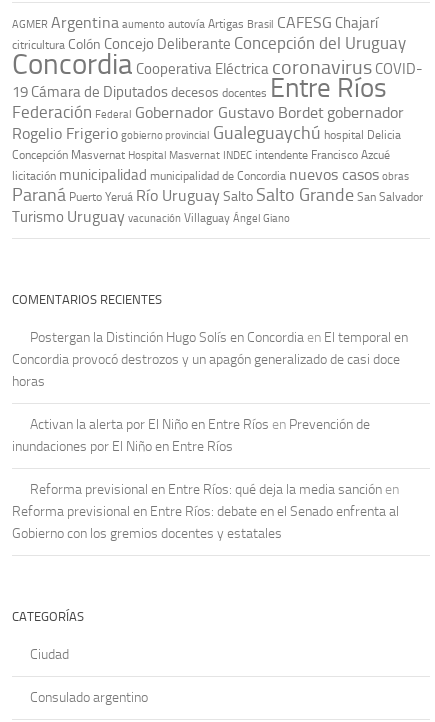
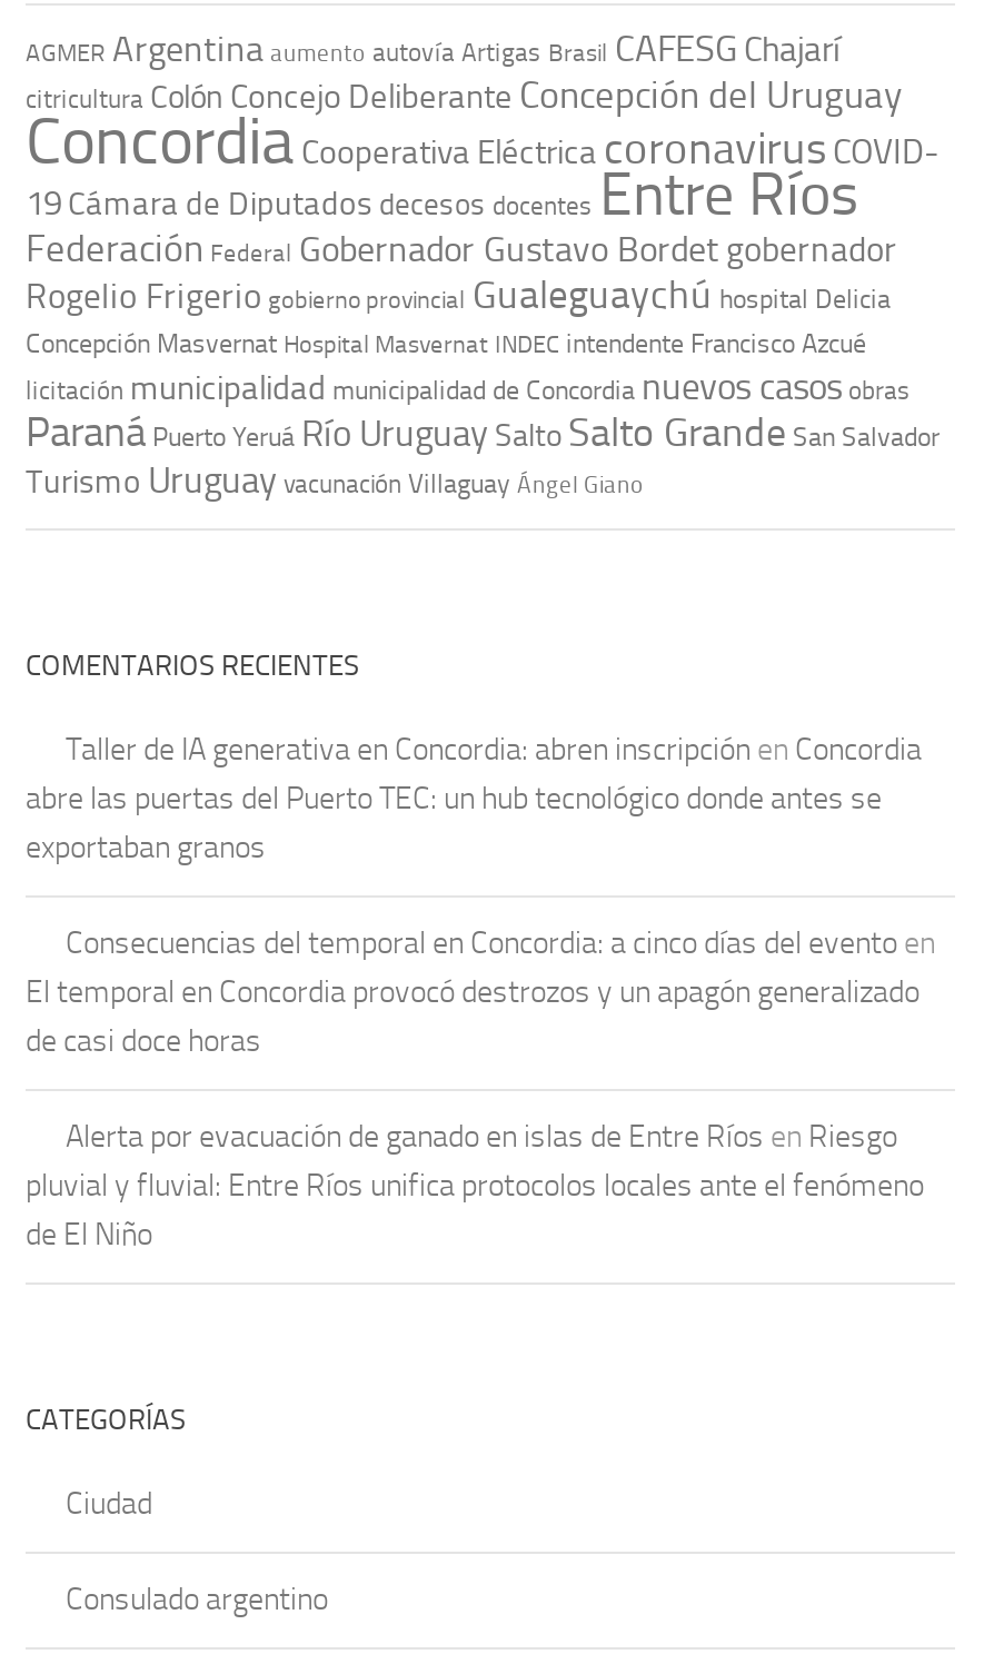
[12,329,408,390] Postergan la Distinción Hugo Solís en Concordia en El temporal en | Concordia provocó destrozos y un apagón generalizado de casi doce | horas -> [26,731,922,867] Taller de IA generativa en Concordia: abren inscripción en Concordia | abre las puertas del Puerto TEC: un hub tecnológico donde antes se | exportaban granos
[12,416,370,455] Activan la alerta por El Niño en Entre Ríos en Prevención de | inundaciones por El Niño en Entre Ríos -> [26,925,935,1060] Consecuencias del temporal en Concordia: a cinco días del evento en | El temporal en Concordia provocó destrozos y un apagón generalizado | de casi doce horas
[12,481,399,542] Reforma previsional en Entre Ríos: qué deja la media sanción en | Reforma previsional en Entre Ríos: debate en el Senado enfrenta al | Gobierno con los gremios docentes y estatales -> [26,1118,924,1254] Alerta por evacuación de ganado en islas de Entre Ríos en Riesgo | pluvial y fluvial: Entre Ríos unifica protocolos locales ante el fenómeno | de El Niño

